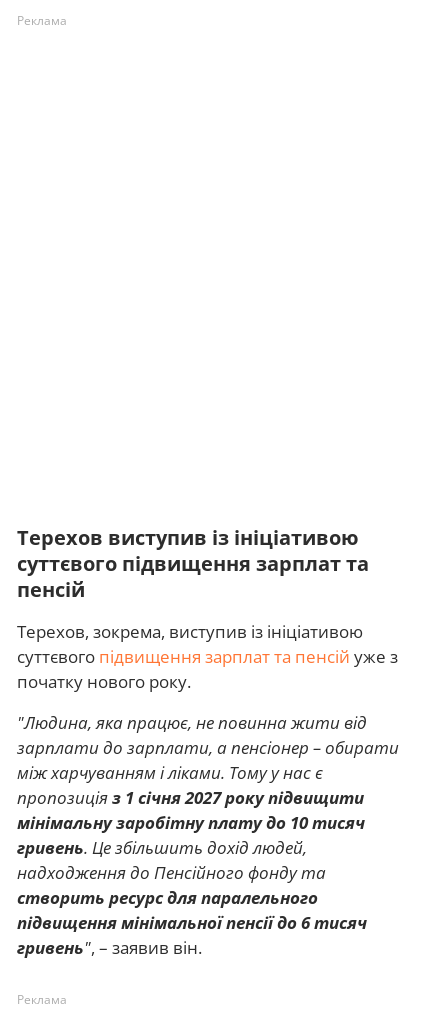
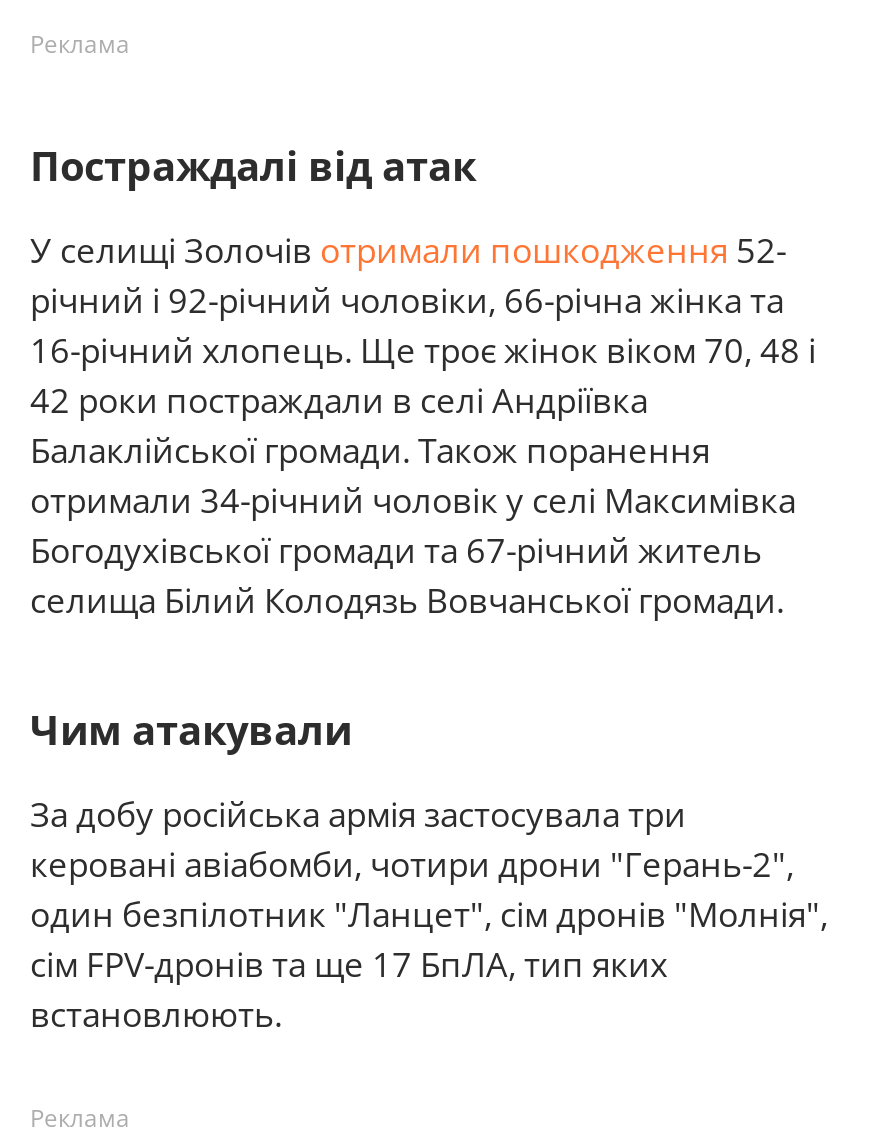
[17,524,399,959] Терехов виступив із ініціативою | суттєвого підвищення зарплат та | пенсій | Терехов, зокрема, виступив із ініціативою | суттєвого підвищення зарплат та пенсій уже з | початку нового року. | "Людина, яка працює, не повинна жити від | зарплати до зарплати, а пенсіонер – обирати | між харчуванням і ліками. Тому у нас є | пропозиція з 1 січня 2027 року підвищити | мінімальну заробітну плату до 10 тисяч | гривень. Це збільшить дохід людей, | надходження до Пенсійного фонду та | створить ресурс для паралельного | підвищення мінімальної пенсії до 6 тисяч | гривень", – заявив він. -> [30,139,828,1037] Постраждалі від атак | У селищі Золочів отримали пошкодження 52- | річний і 92-річний чоловіки, 66-річна жінка та | 16-річний хлопець. Ще троє жінок віком 70, 48 і | 42 роки постраждали в селі Андріївка | Балаклійської громади. Також поранення | отримали 34-річний чоловік у селі Максимівка | Богодухівської громади та 67-річний житель | селища Білий Колодязь Вовчанської громади. | Чим атакували | За добу російська армія застосувала три | керовані авіабомби, чотири дрони "Герань-2", | один безпілотник "Ланцет", сім дронів "Молнія", | сім FPV-дронів та ще 17 БпЛА, тип яких | встановлюють.

